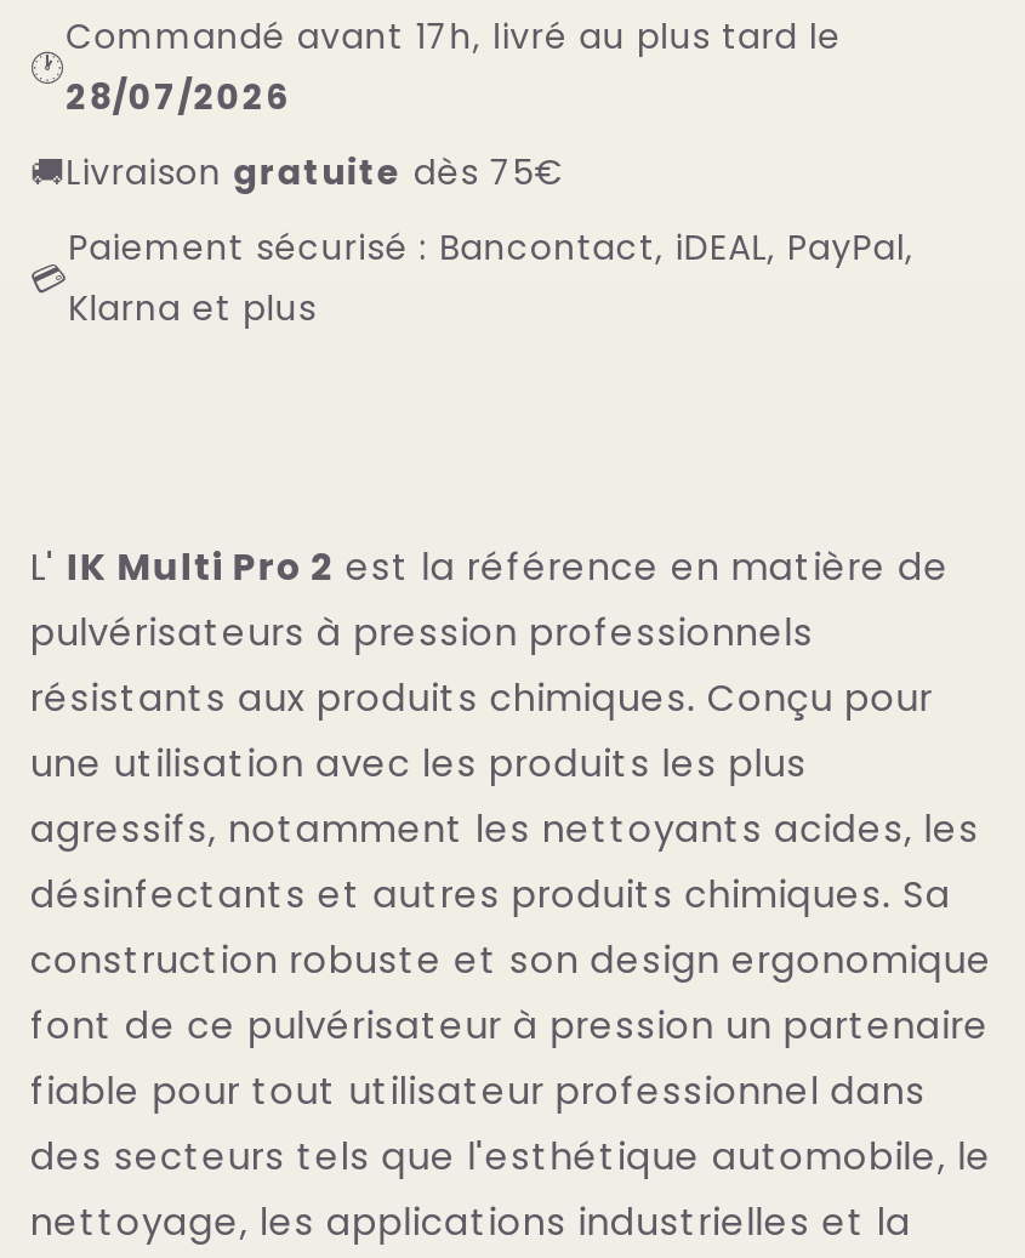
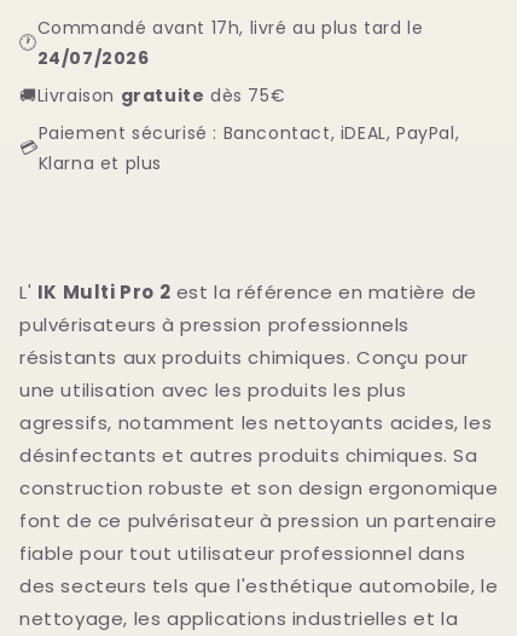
[66,73,289,121] 28/07/2026 -> [37,45,149,70] 24/07/2026

